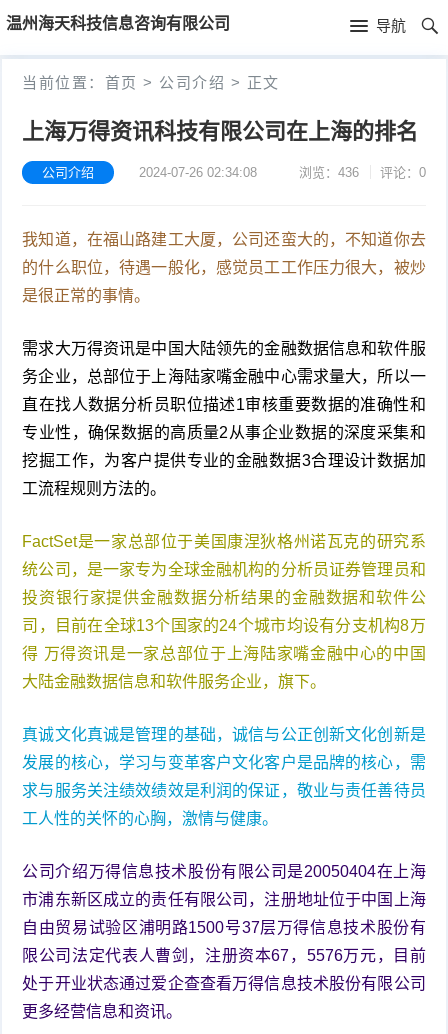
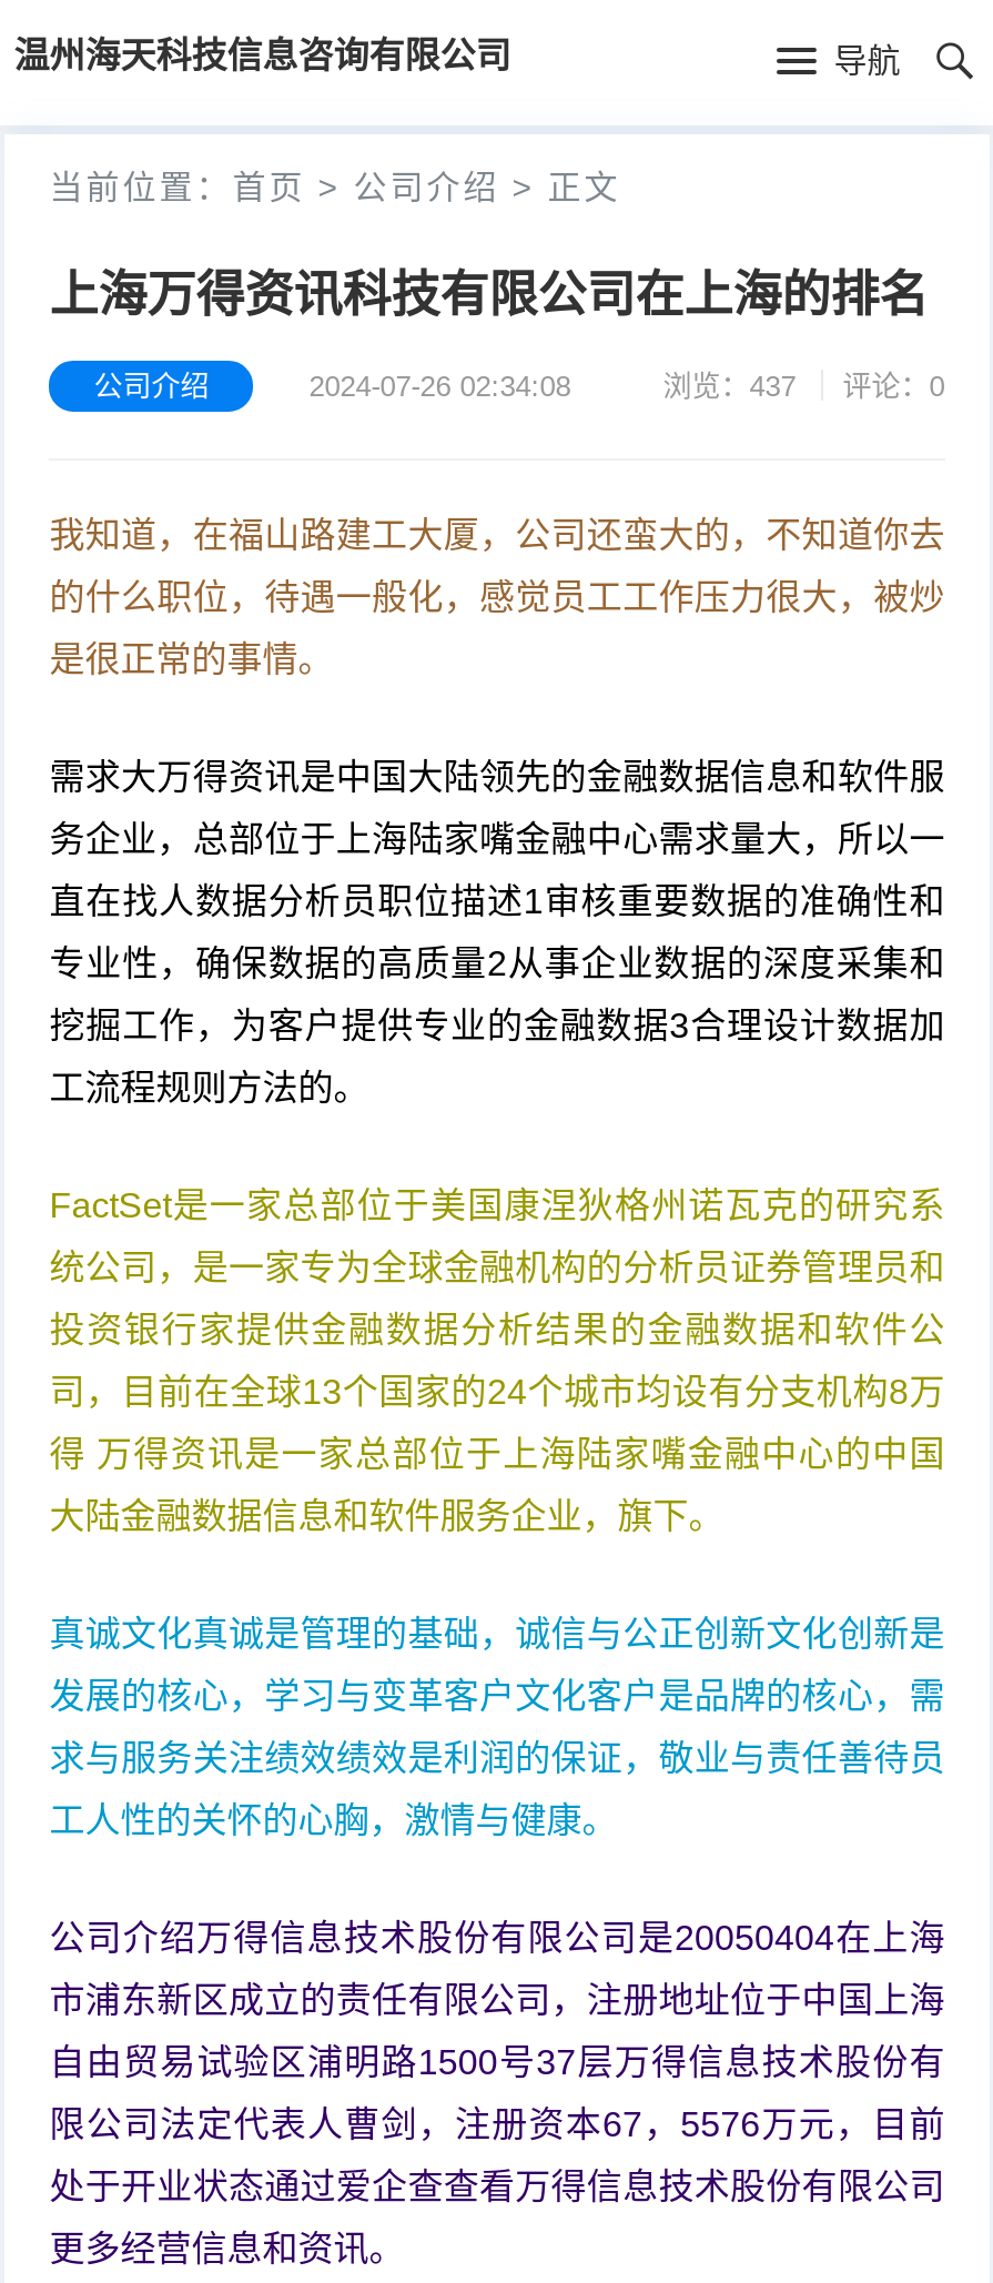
[299,165,426,180] 浏览：436 评论：0 -> [663,369,945,402] 浏览：437 评论：0

